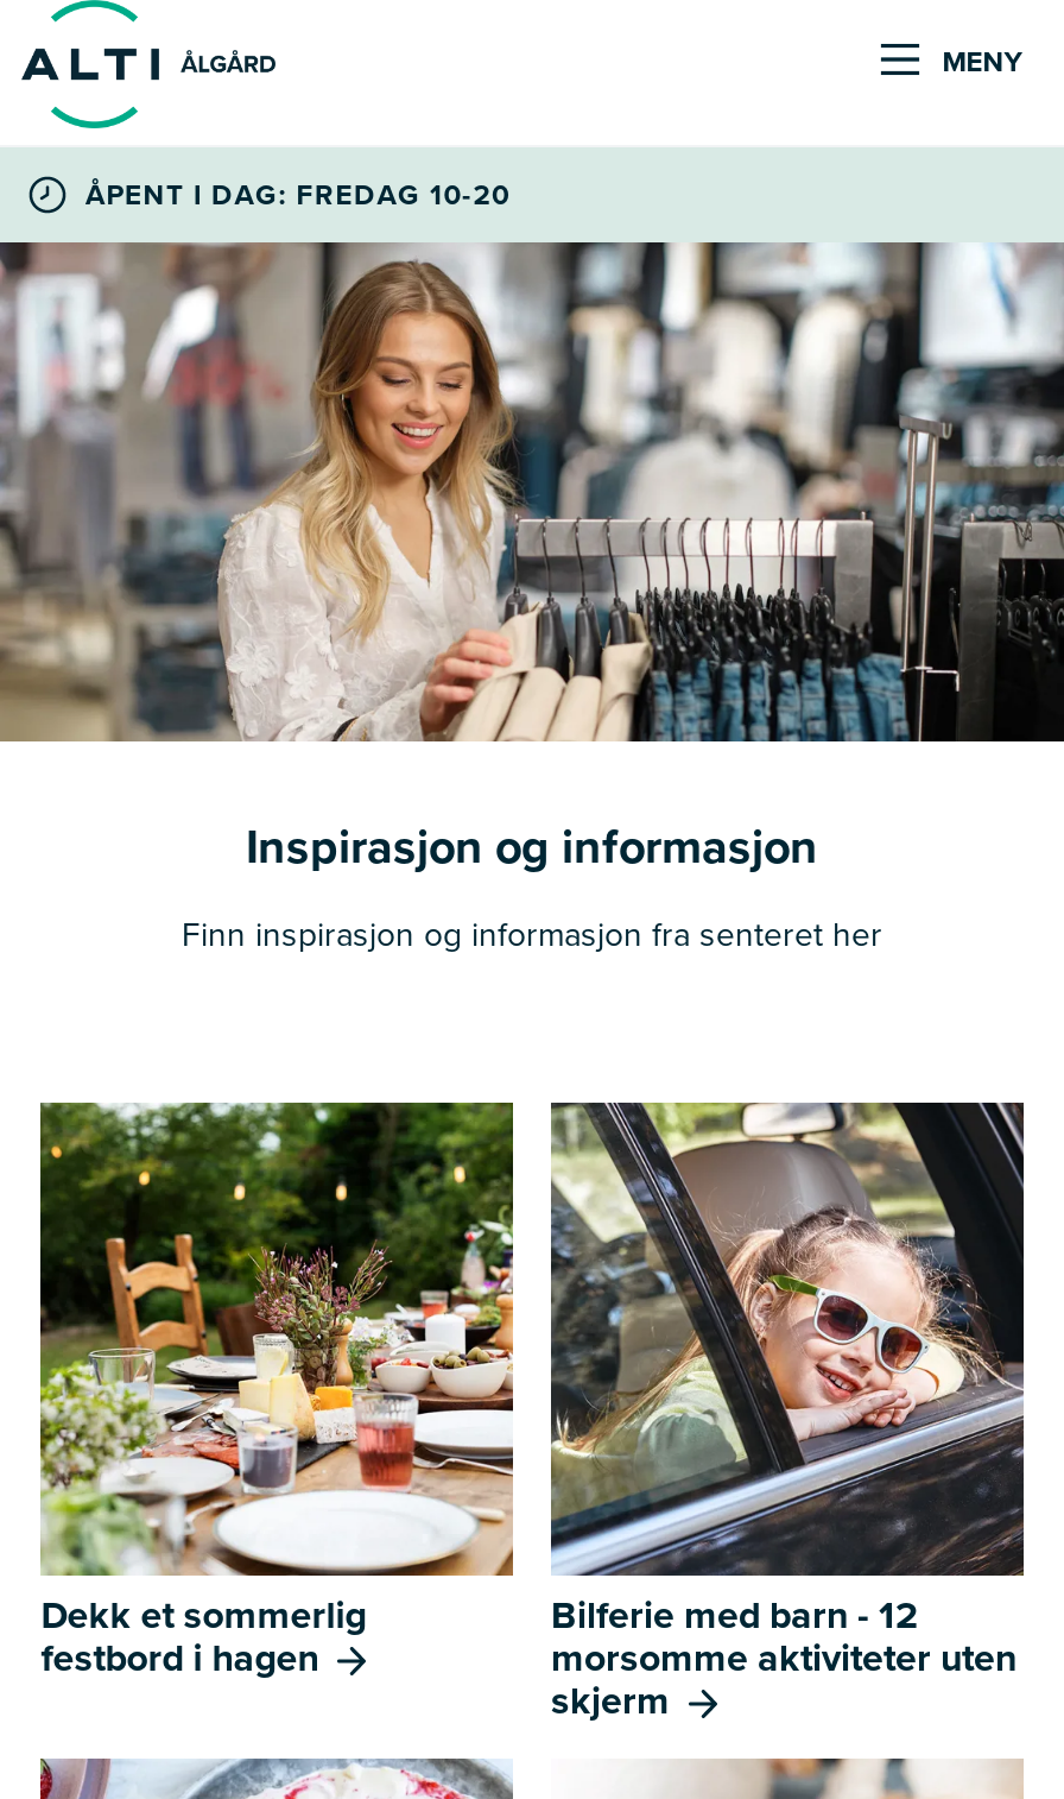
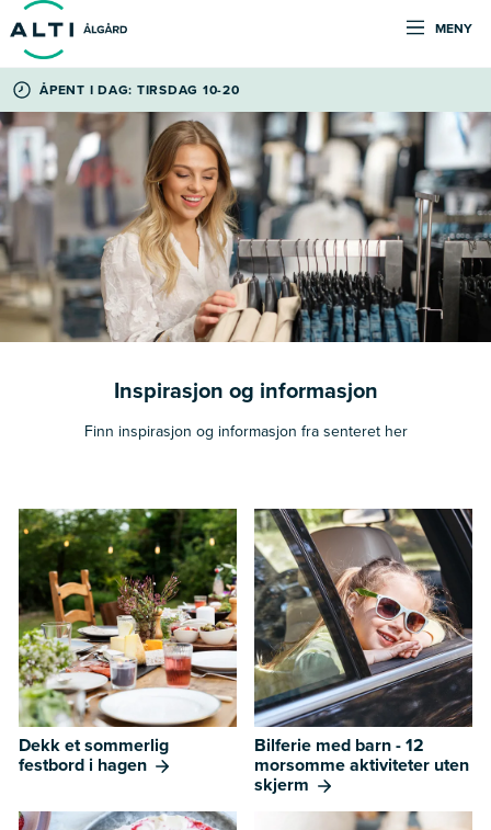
[85,173,510,214] ÅPENT I DAG: FREDAG 10-20 -> [39,80,239,99] ÅPENT I DAG: TIRSDAG 10-20

